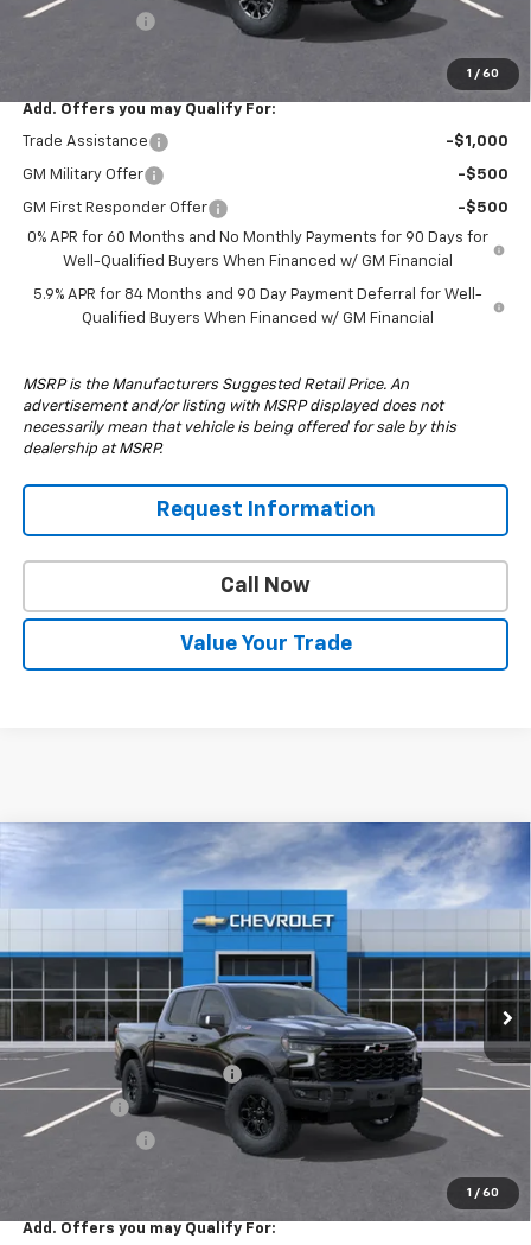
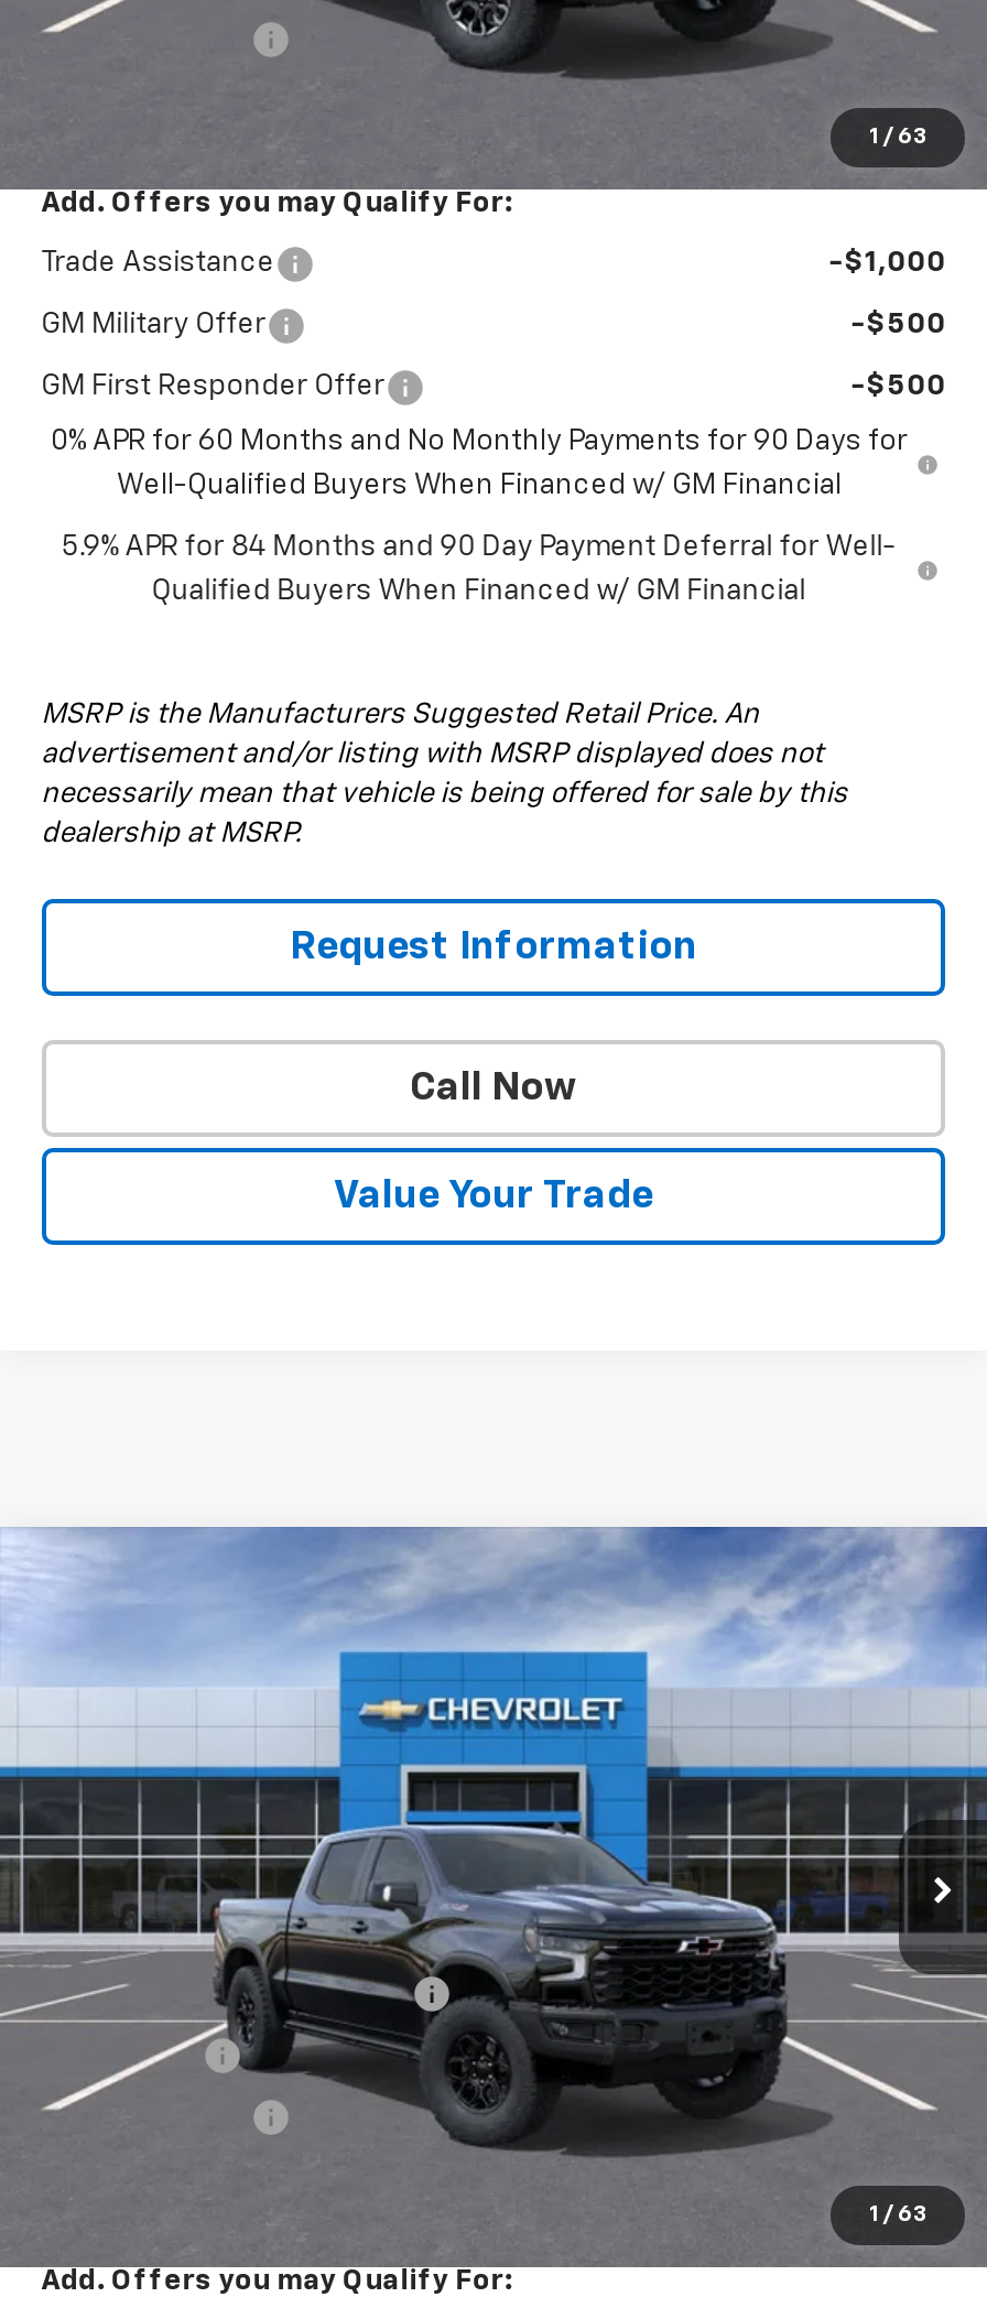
[467,68,499,80] 1 / 60 -> [869,126,926,148] 1 / 63
[467,1187,499,1199] 1 / 60 -> [869,2204,926,2226] 1 / 63

